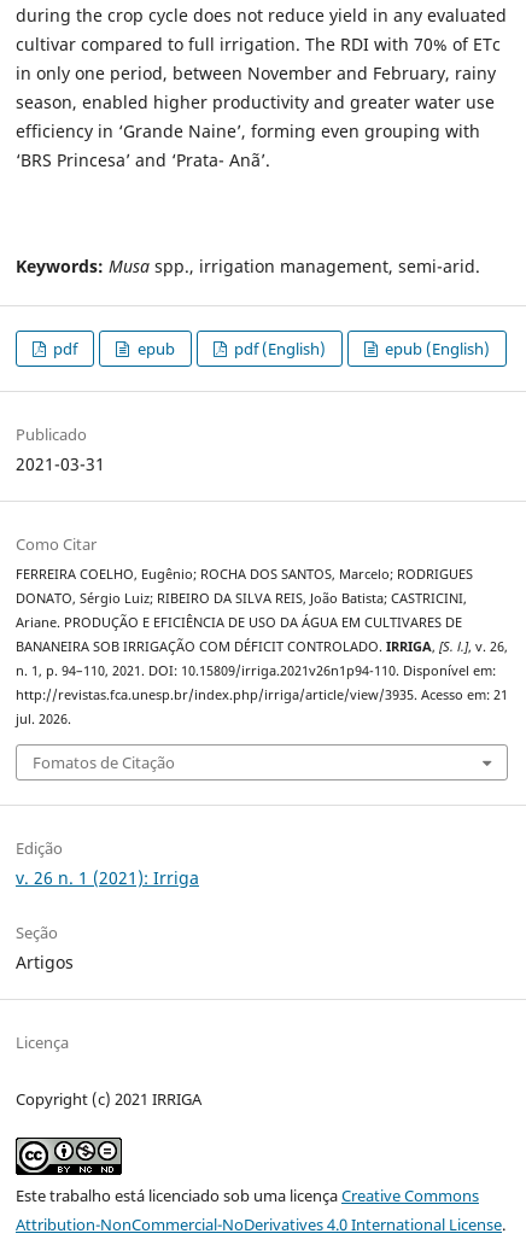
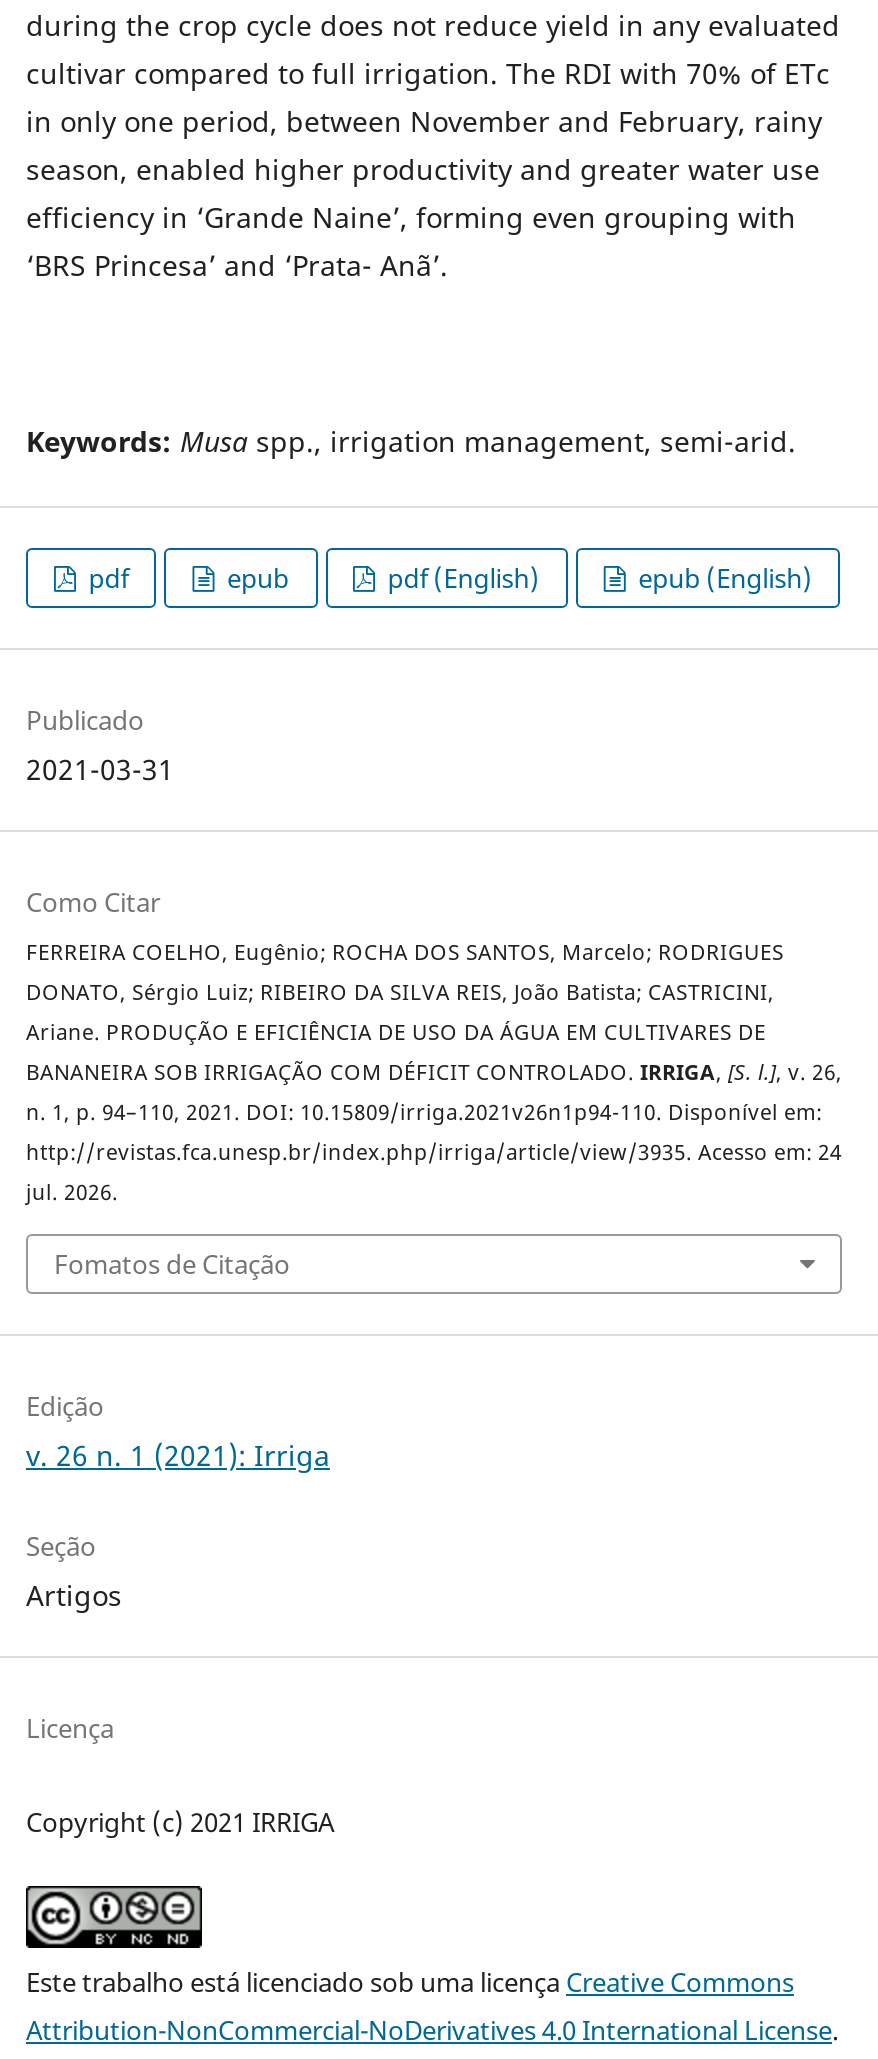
[16,687,508,704] http://revistas.fca.unesp.br/index.php/irriga/article/view/3935. Acesso em: 21 -> [26,1139,842,1167] http://revistas.fca.unesp.br/index.php/irriga/article/view/3935. Acesso em: 24

